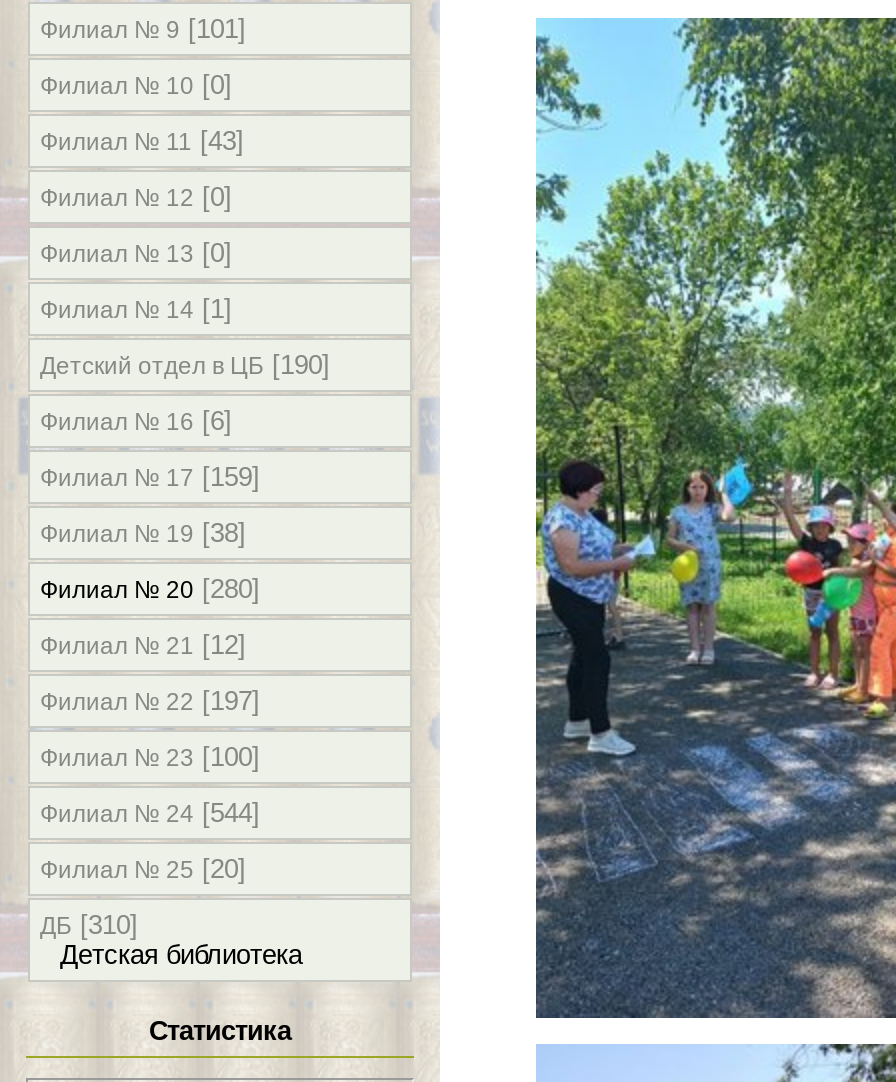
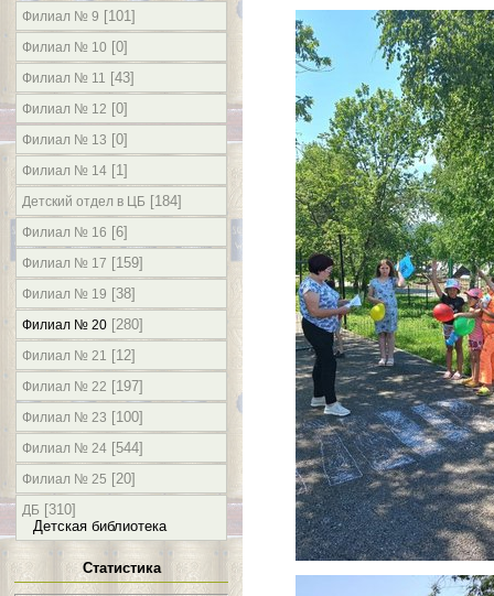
[40,350,330,380] Детский отдел в ЦБ [190] -> [22,193,182,209] Детский отдел в ЦБ [184]

